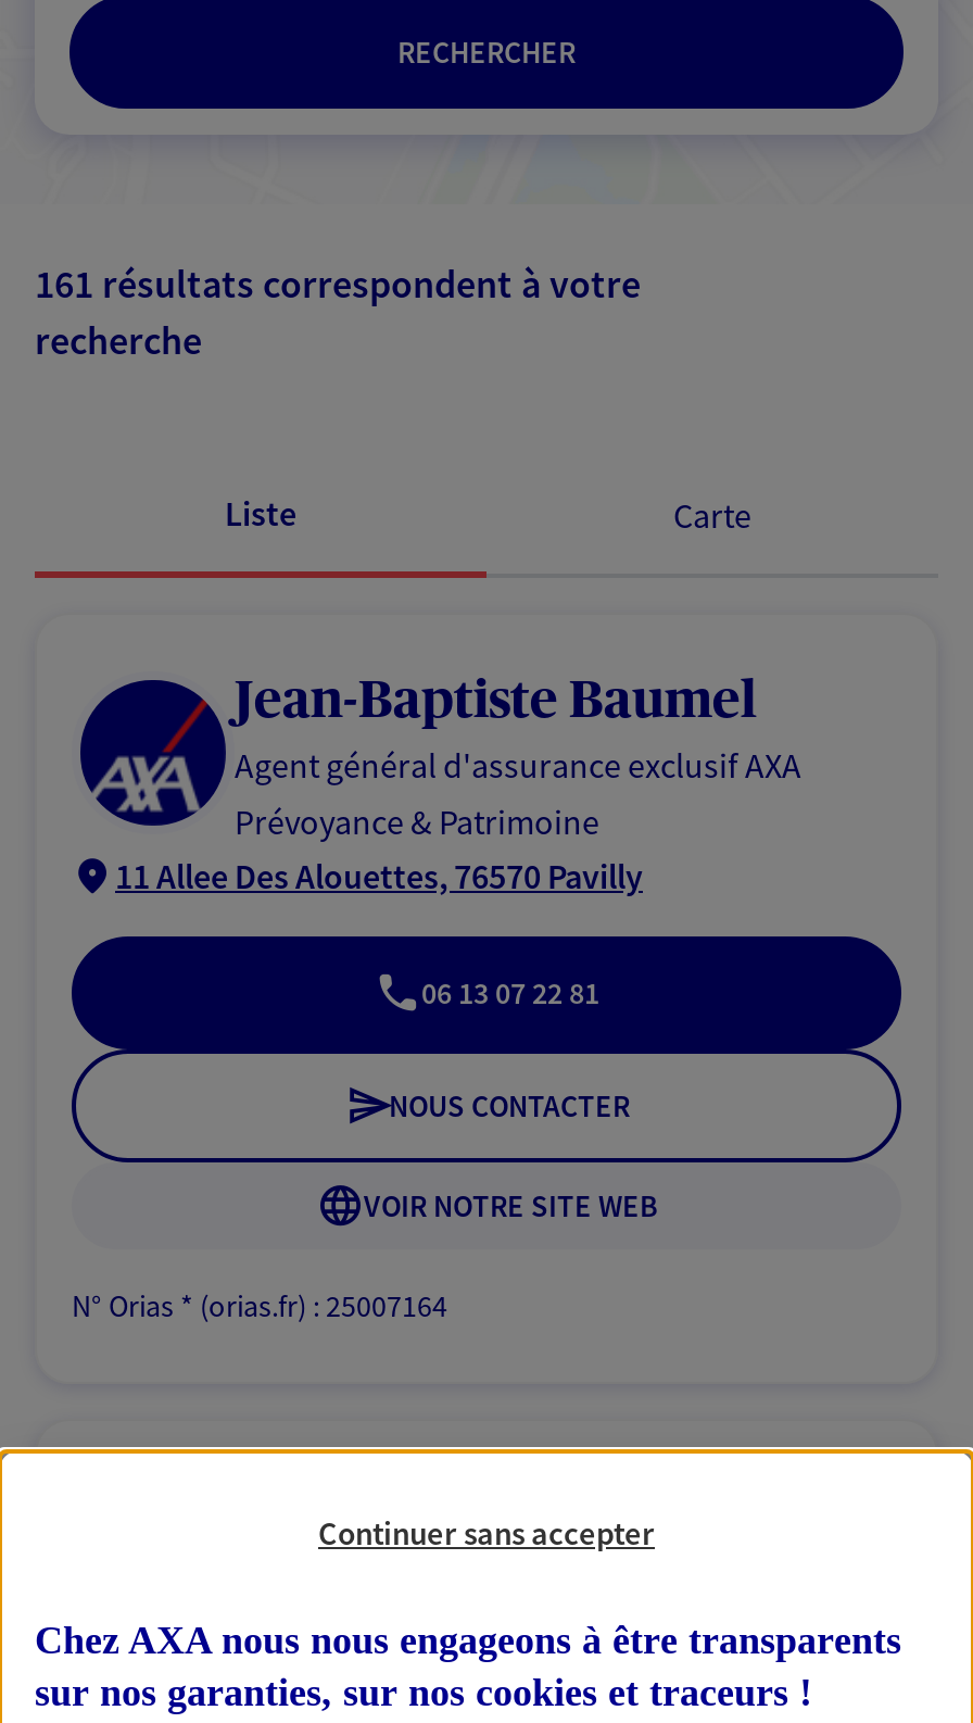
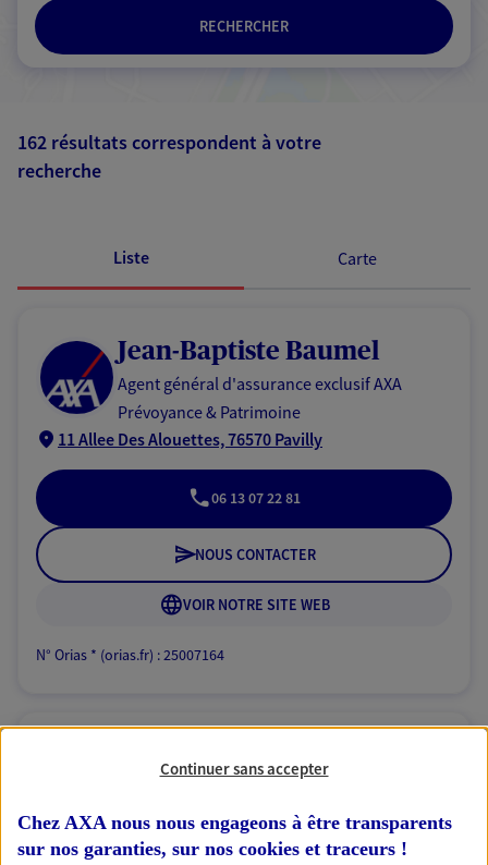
[35,259,641,309] 161 résultats correspondent à votre -> [17,130,321,155] 162 résultats correspondent à votre

